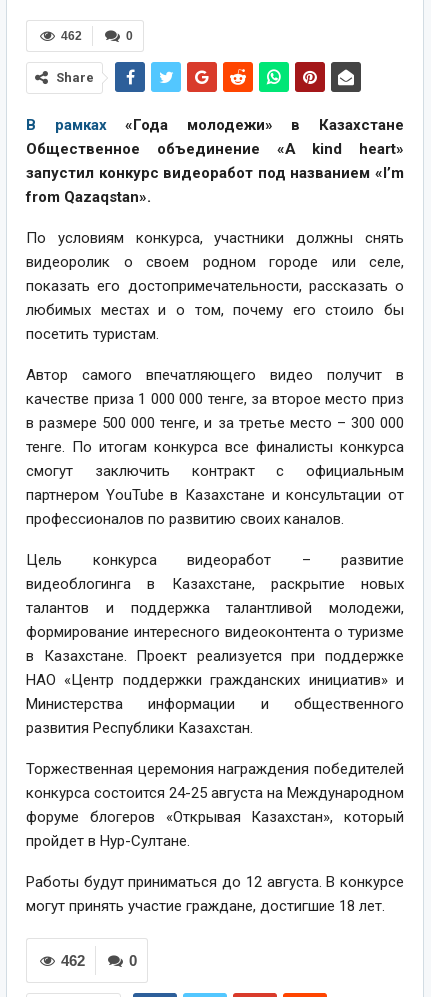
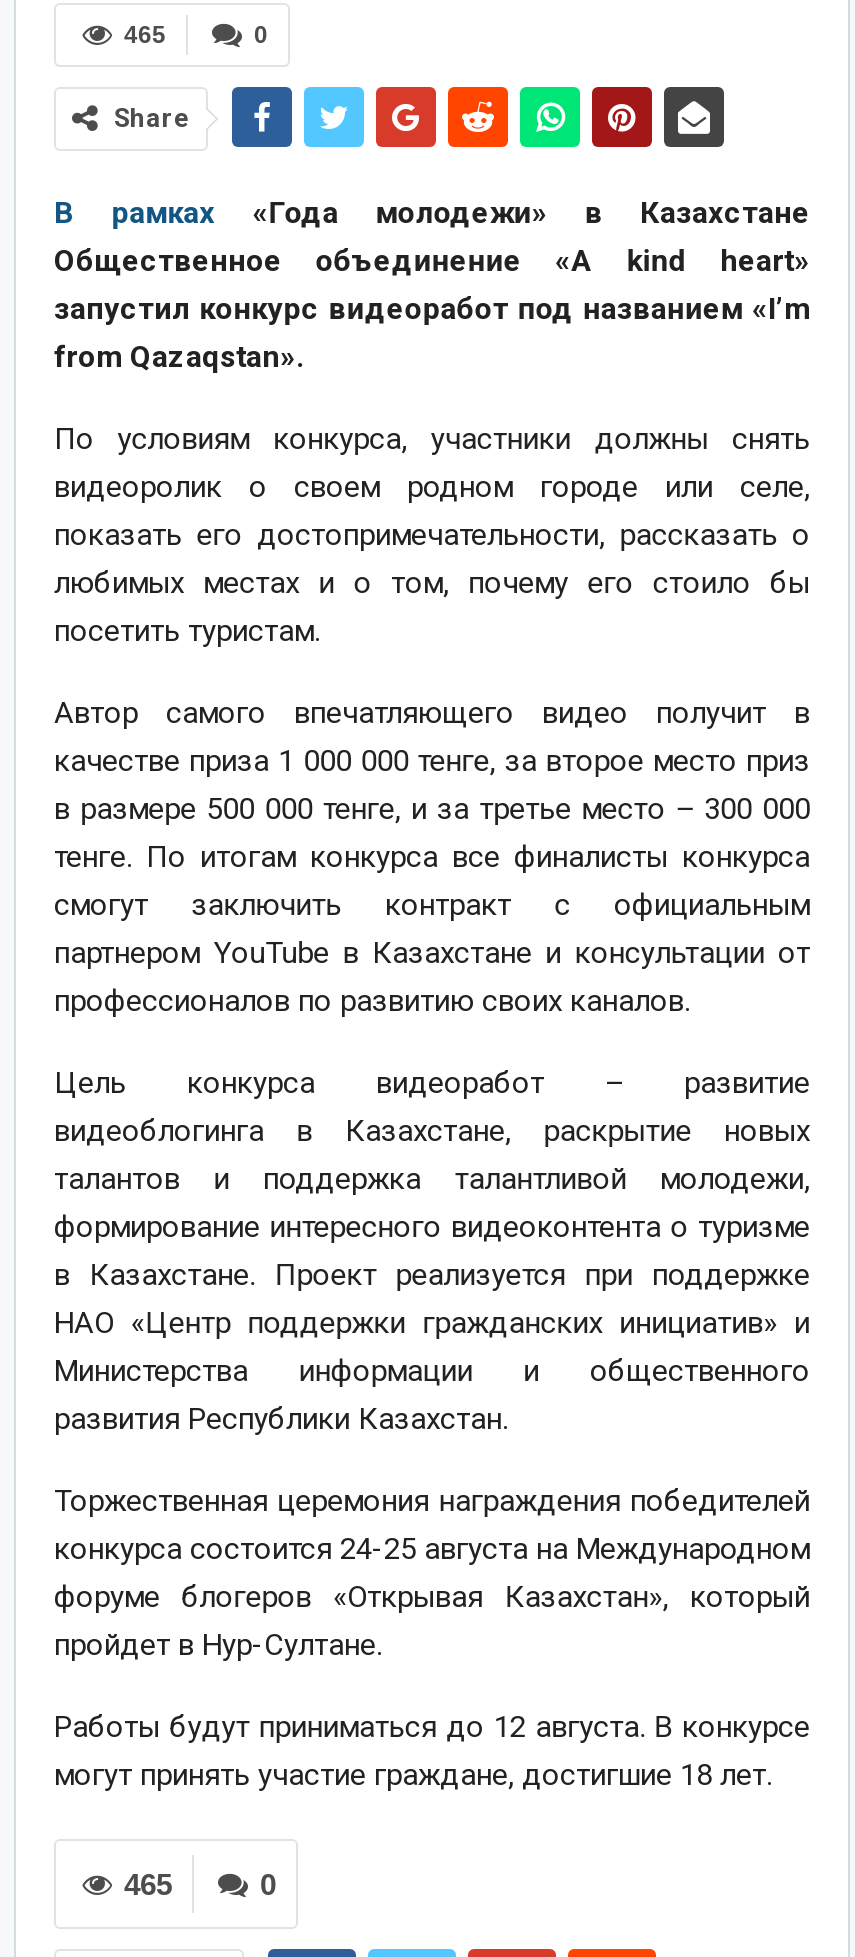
[61,29,82,43] 462 -> [124,21,166,49] 465
[61,952,85,969] 462 -> [124,1867,172,1901] 465

